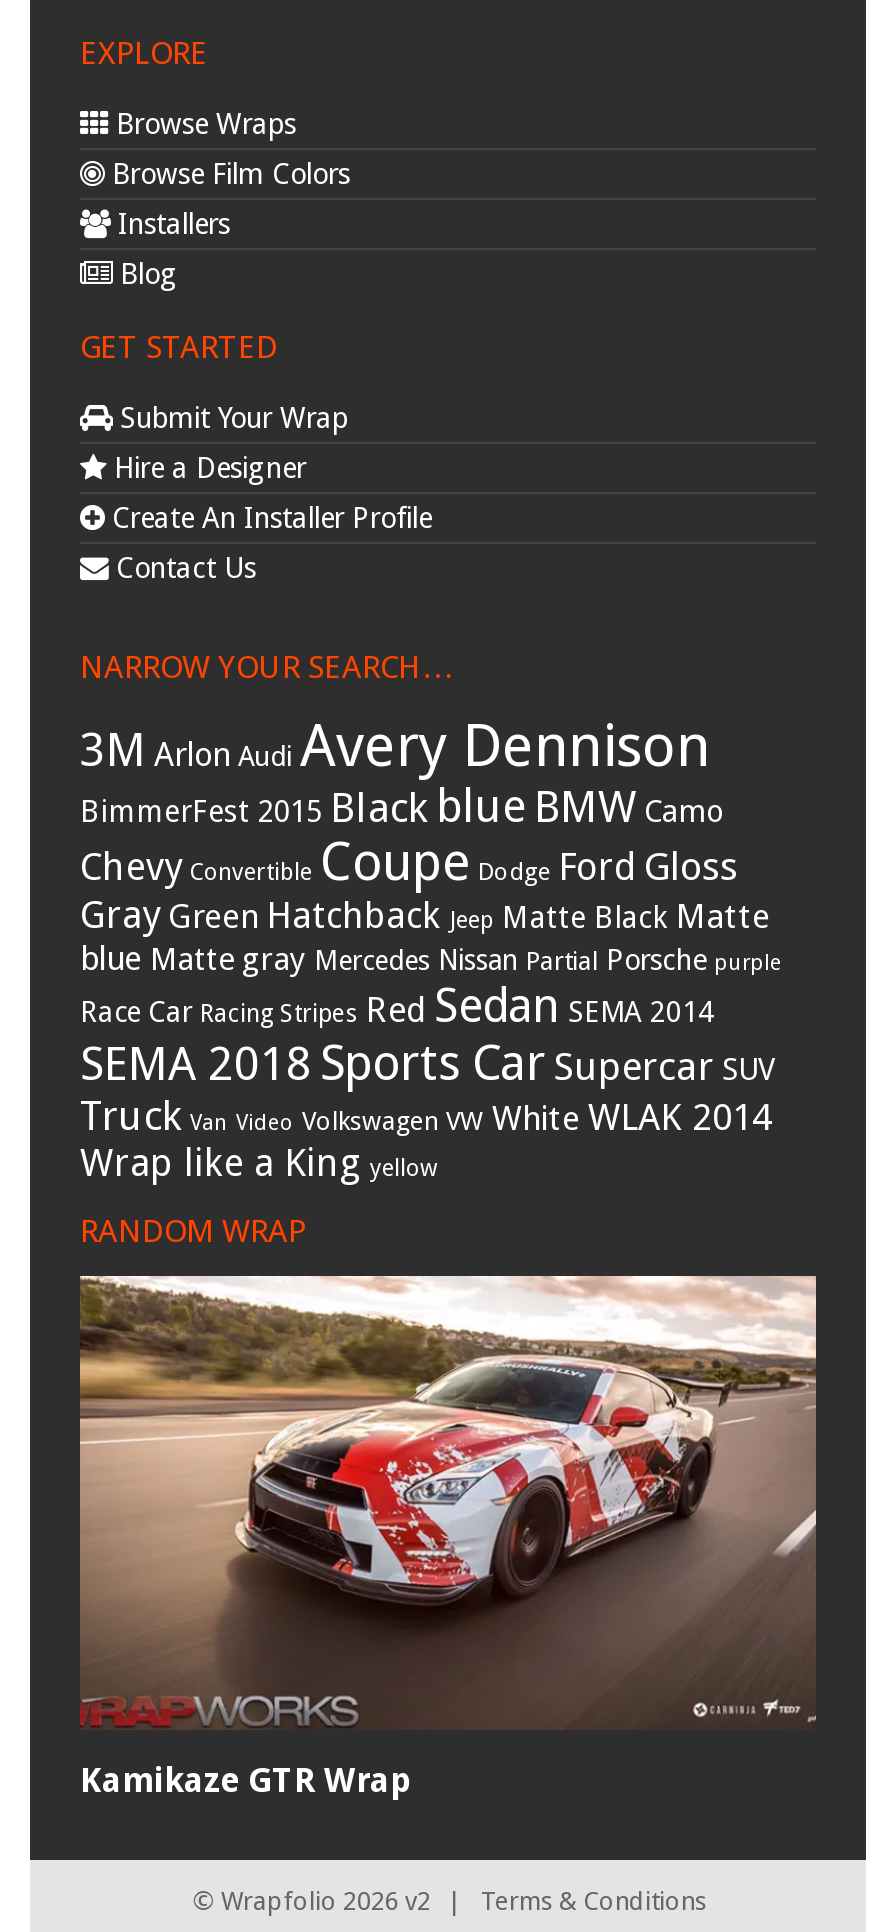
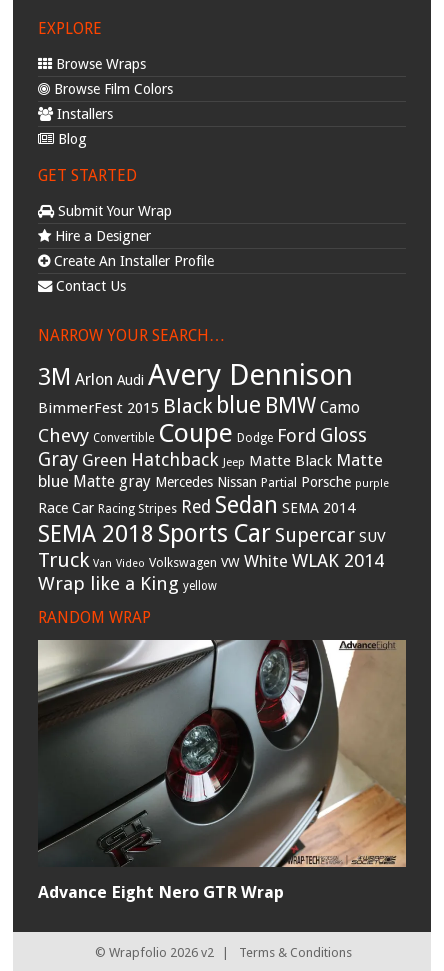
[78,1274,816,1800] [image] | Kamikaze GTR Wrap -> [37,640,407,902] [image] | Advance Eight Nero GTR Wrap

